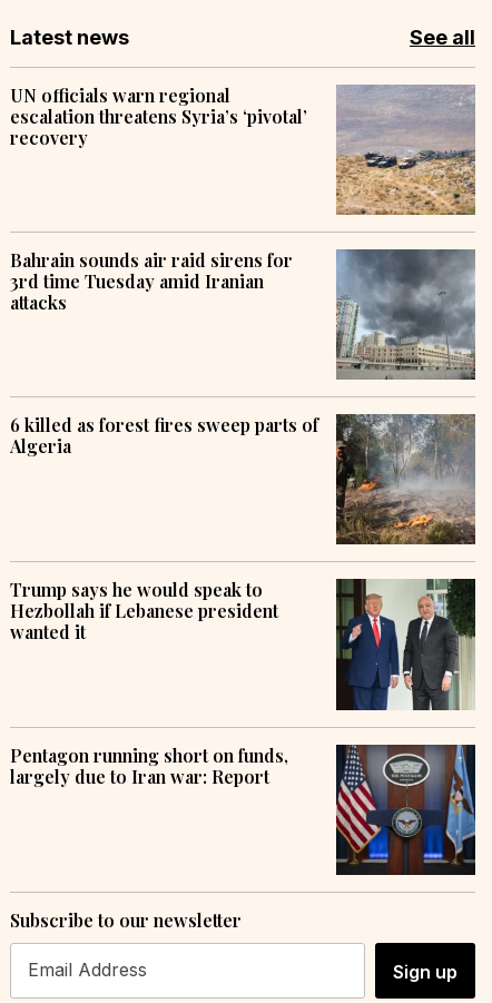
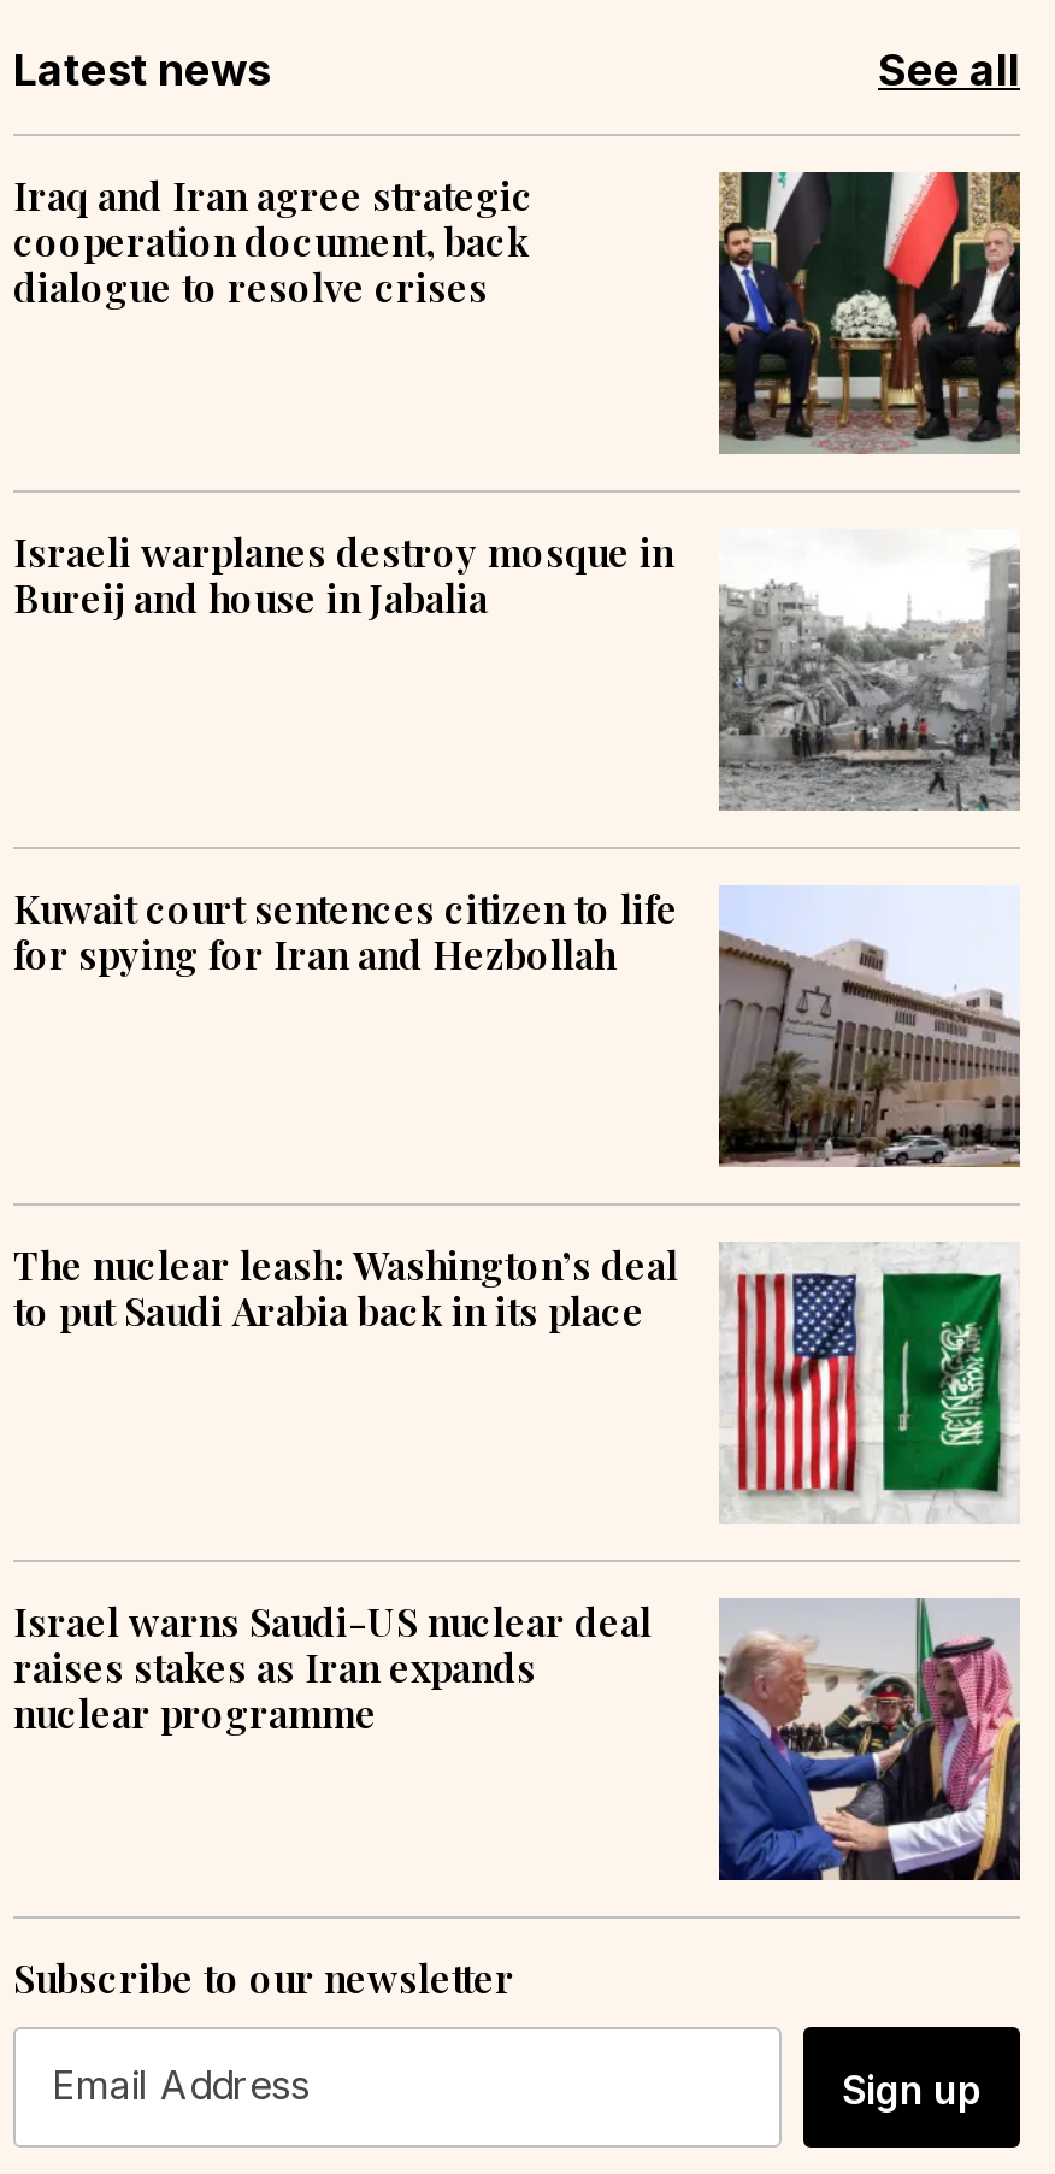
[10,84,307,150] UN officials warn regional | escalation threatens Syria’s ‘pivotal’ | recovery -> [13,170,534,312] Iraq and Iran agree strategic | cooperation document, back | dialogue to resolve crises
[335,85,475,215] [image] -> [717,171,1020,453] [image]
[10,248,476,380] [image] | Bahrain sounds air raid sirens for | 3rd time Tuesday amid Iranian | attacks -> [13,526,1020,807] [image] | Israeli warplanes destroy mosque in | Bureij and house in Jabalia
[10,413,476,544] [image] | 6 killed as forest fires sweep parts of | Algeria -> [13,883,1020,1168] [image] | Kuwait court sentences citizen to life | for spying for Iran and Hezbollah
[10,578,278,644] Trump says he would speak to | Hezbollah if Lebanese president | wanted it -> [13,1239,678,1336] The nuclear leash: Washington’s deal | to put Saudi Arabia back in its place
[335,578,476,711] [image] -> [719,1241,1020,1525] [image]
[10,743,288,788] Pentagon running short on funds, | largely due to Iran war: Report -> [13,1596,652,1738] Israel warns Saudi-US nuclear deal | raises stakes as Iran expands | nuclear programme
[335,744,476,876] [image] -> [717,1599,1020,1884] [image]

